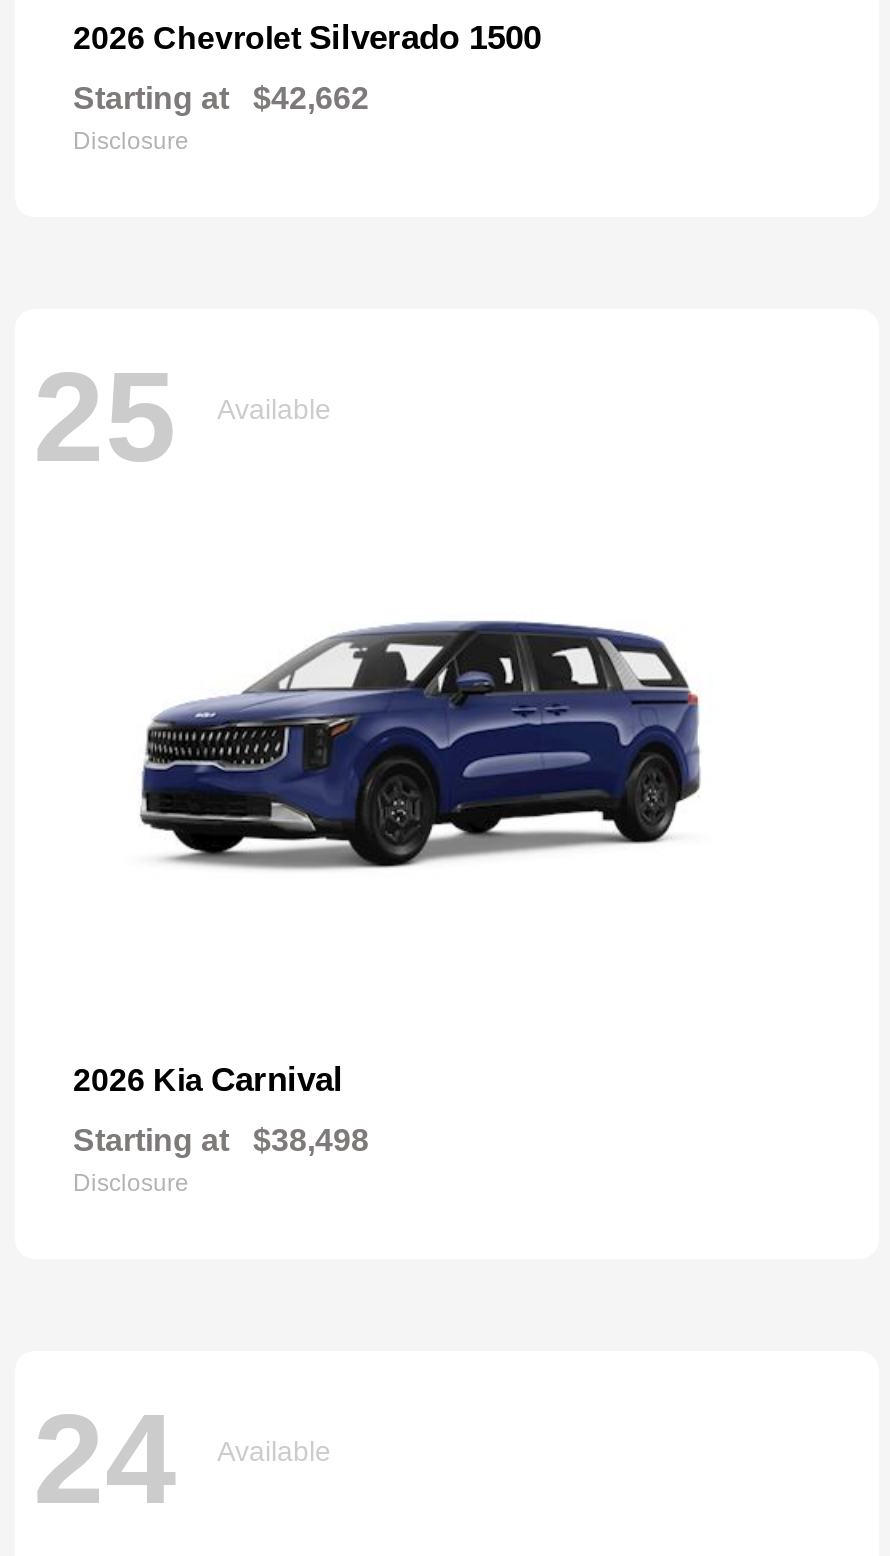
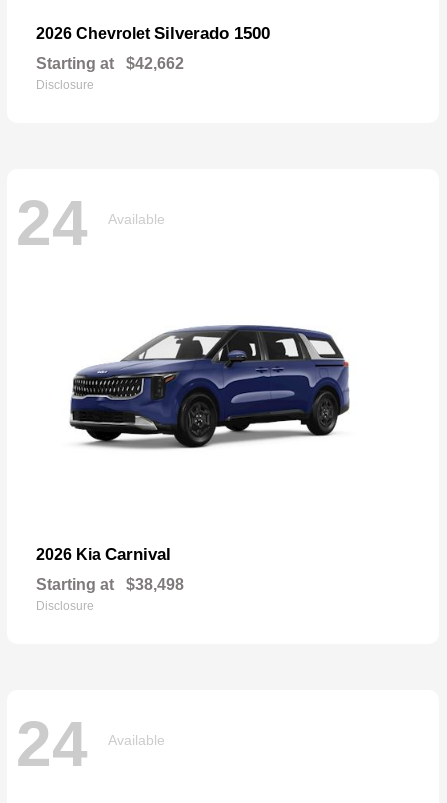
[33,344,331,488] 25 Available -> [16,187,165,259] 24 Available

